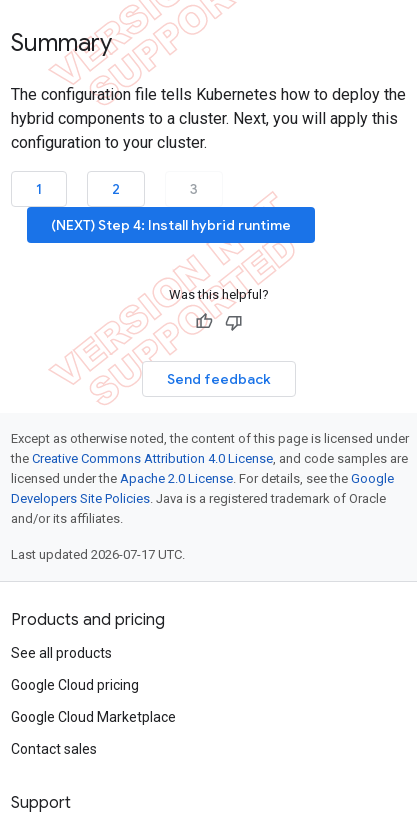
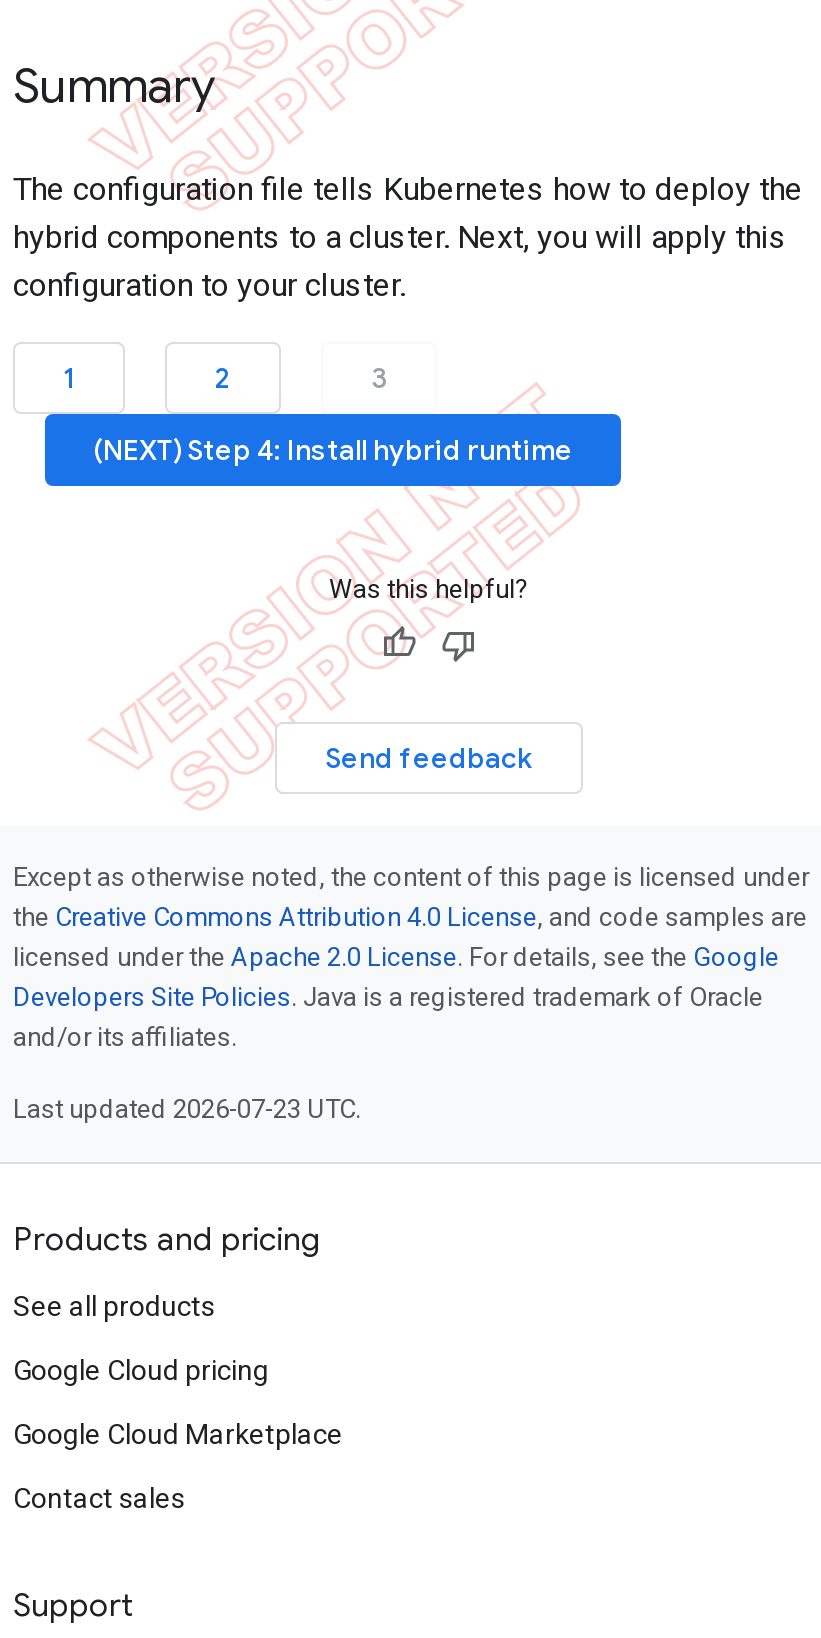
[11,547,185,562] Last updated 2026-07-17 UTC. -> [13,1094,361,1124] Last updated 2026-07-23 UTC.

